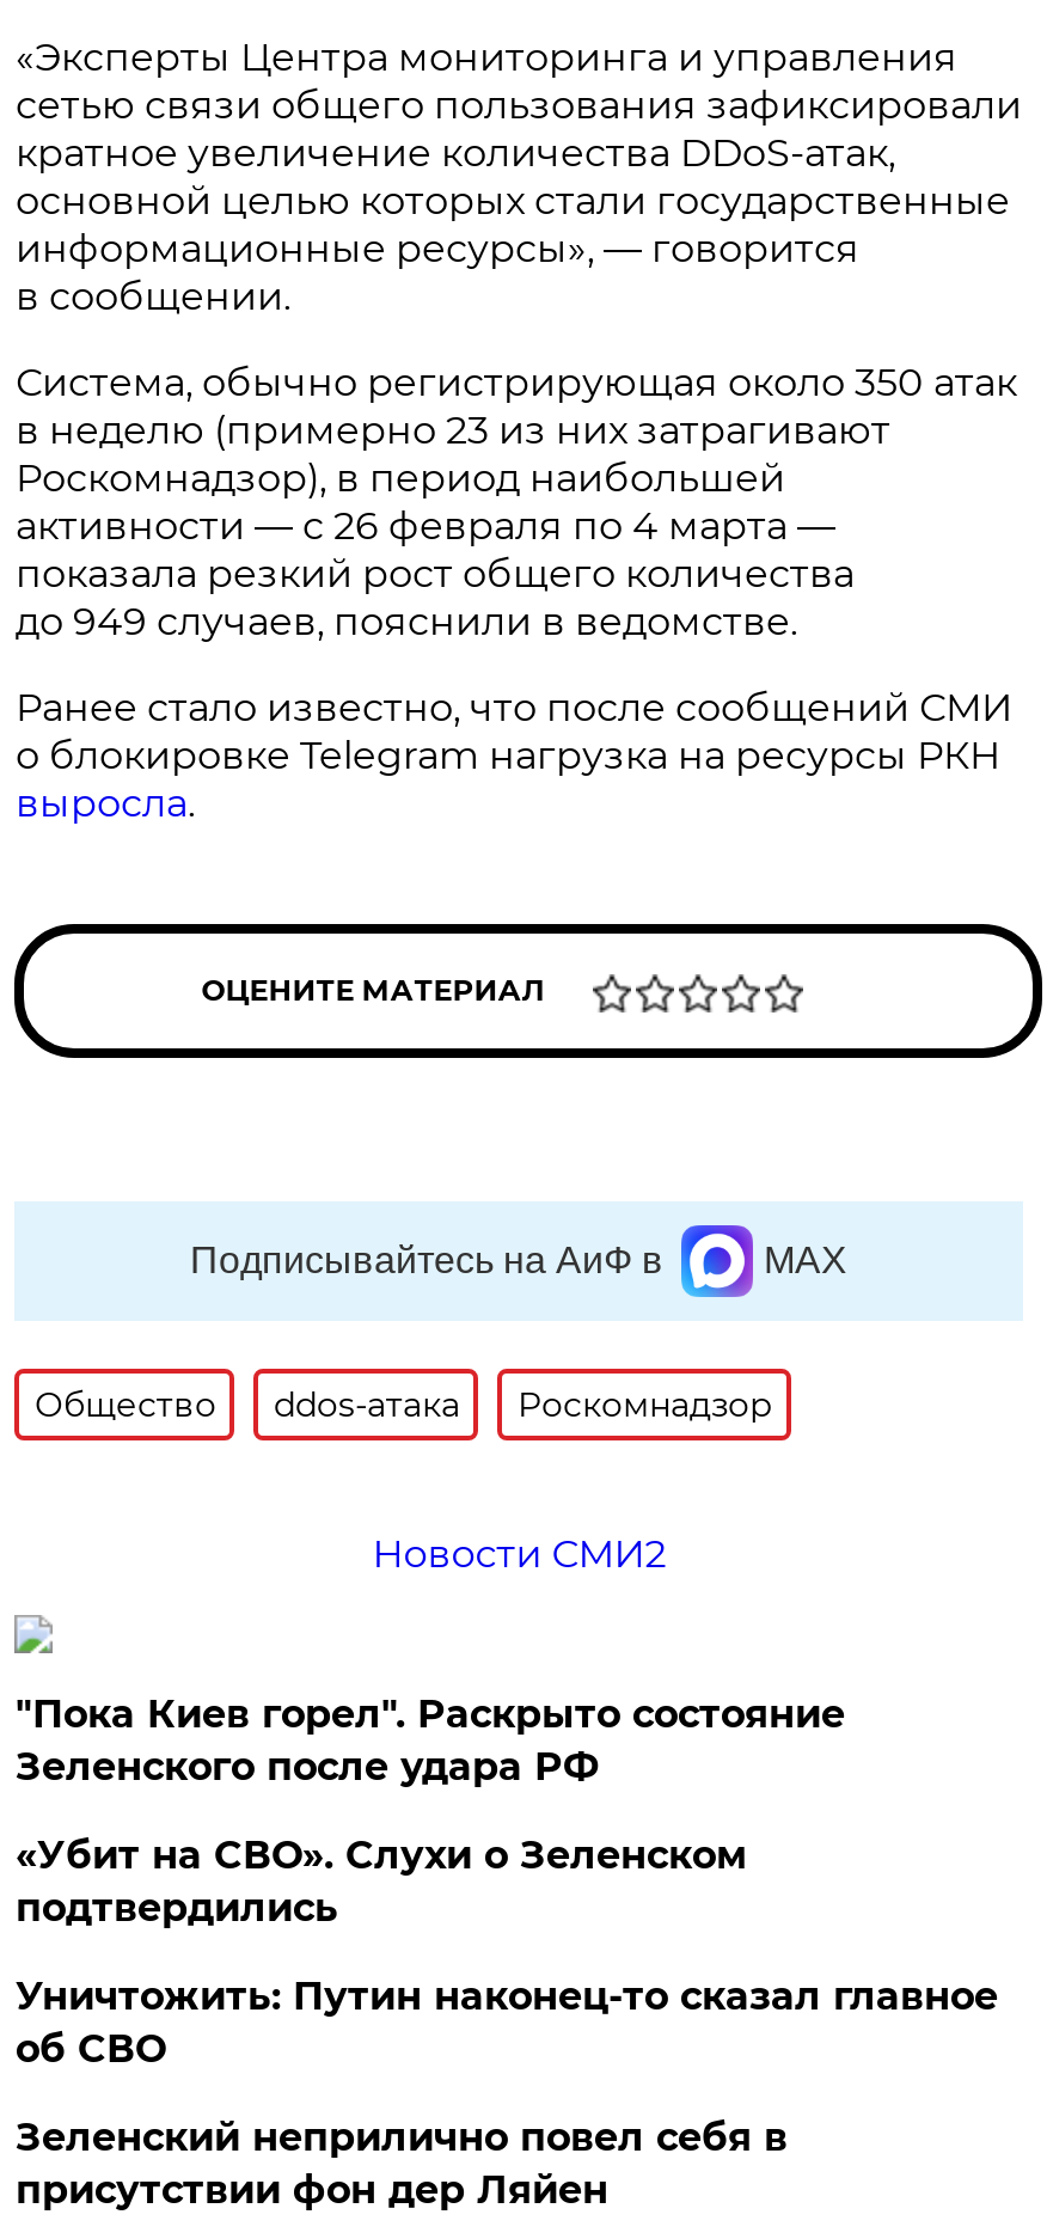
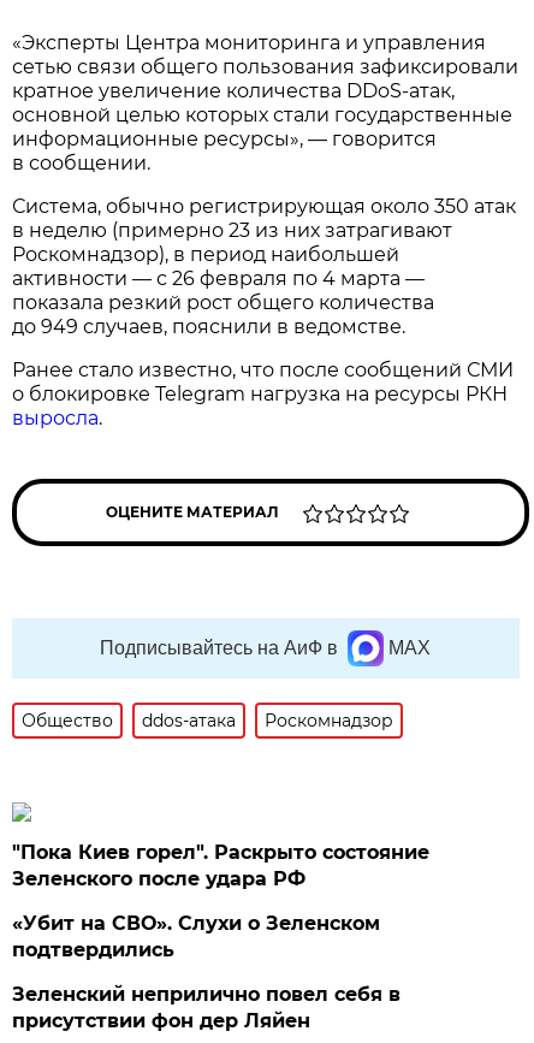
[372,1531,666,1577] Новости СМИ2 -> none
[15,1974,998,2072] Уничтожить: Путин наконец-то сказал главное | об СВО -> none

